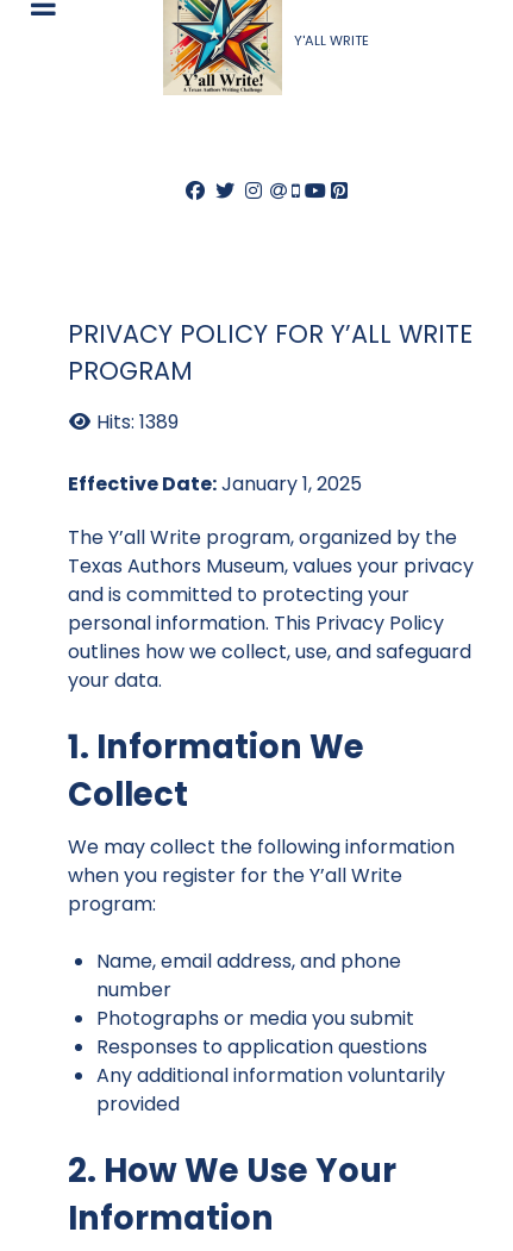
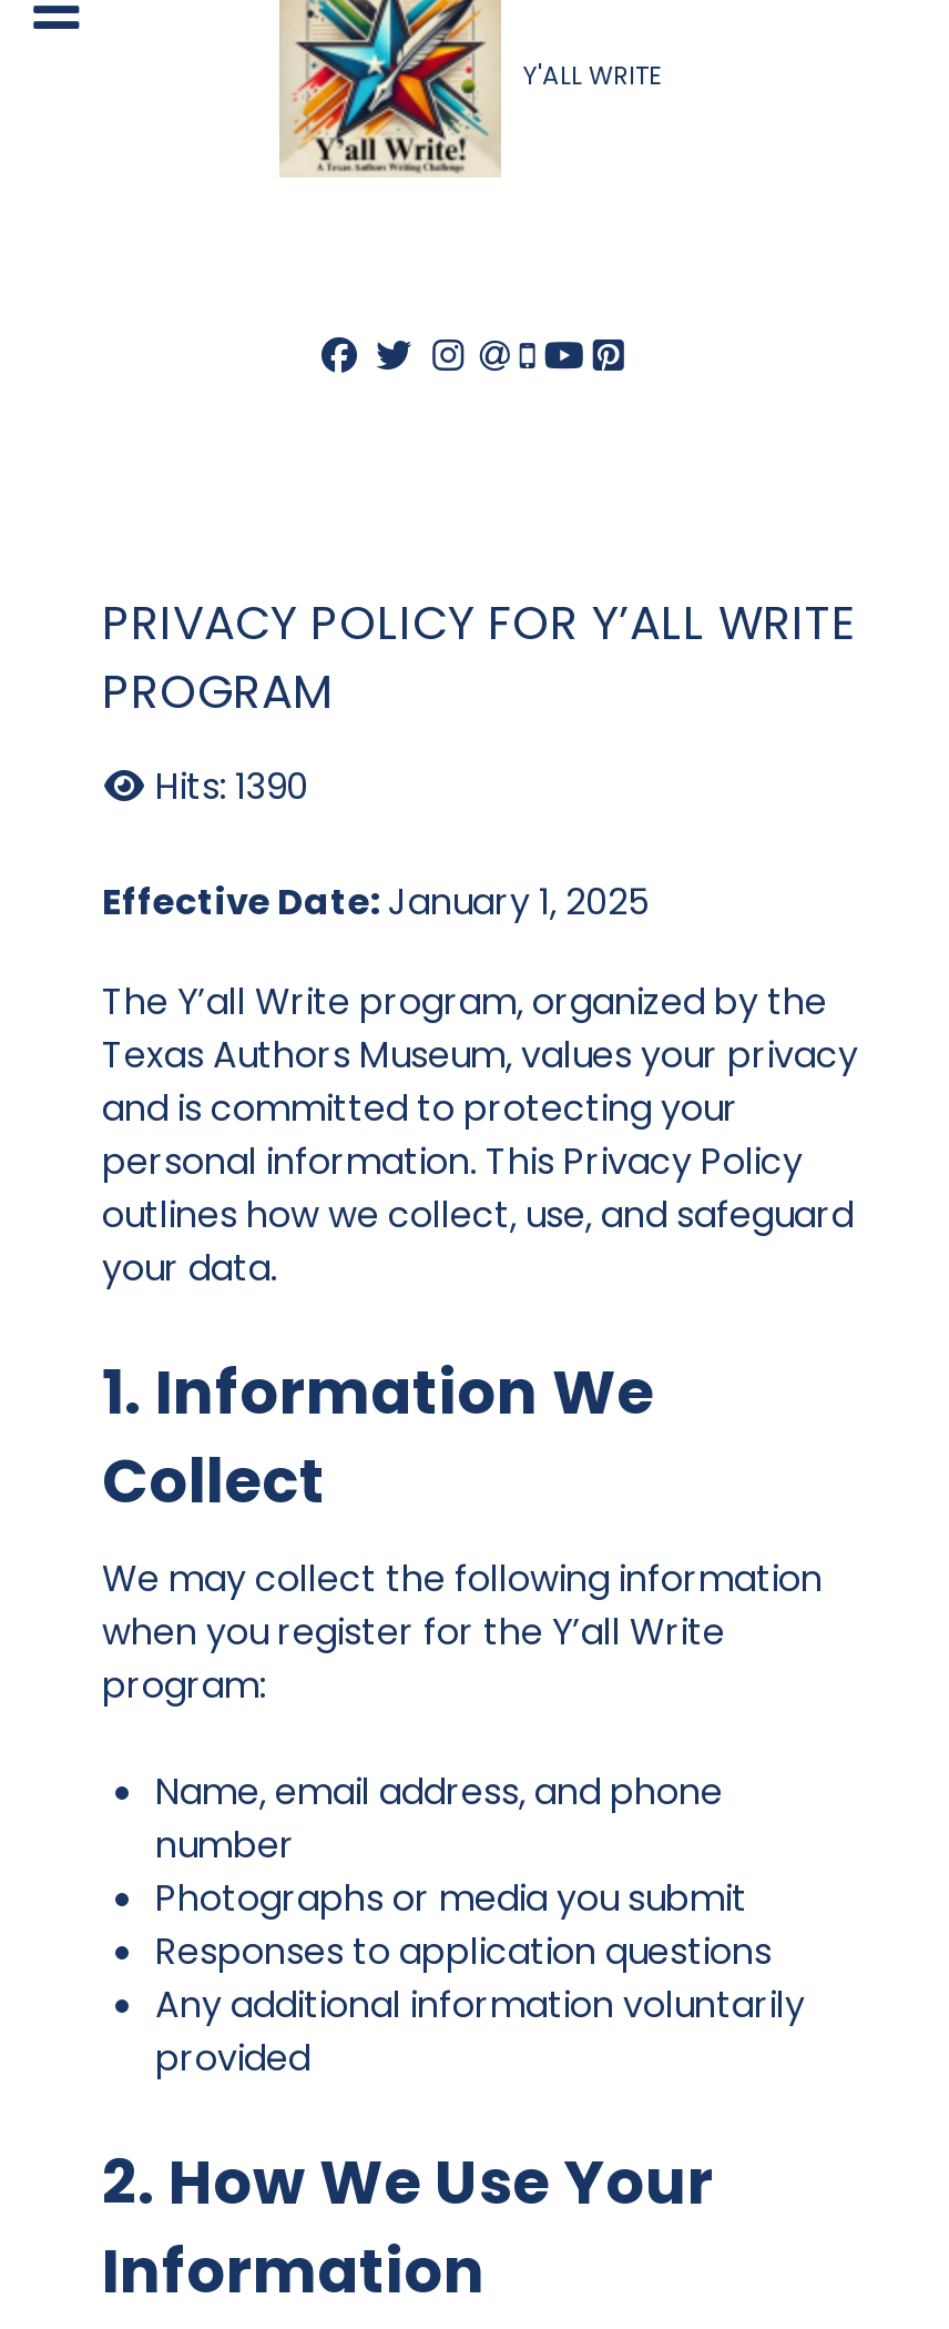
[96,408,179,436] Hits: 1389 -> [155,761,308,812] Hits: 1390

